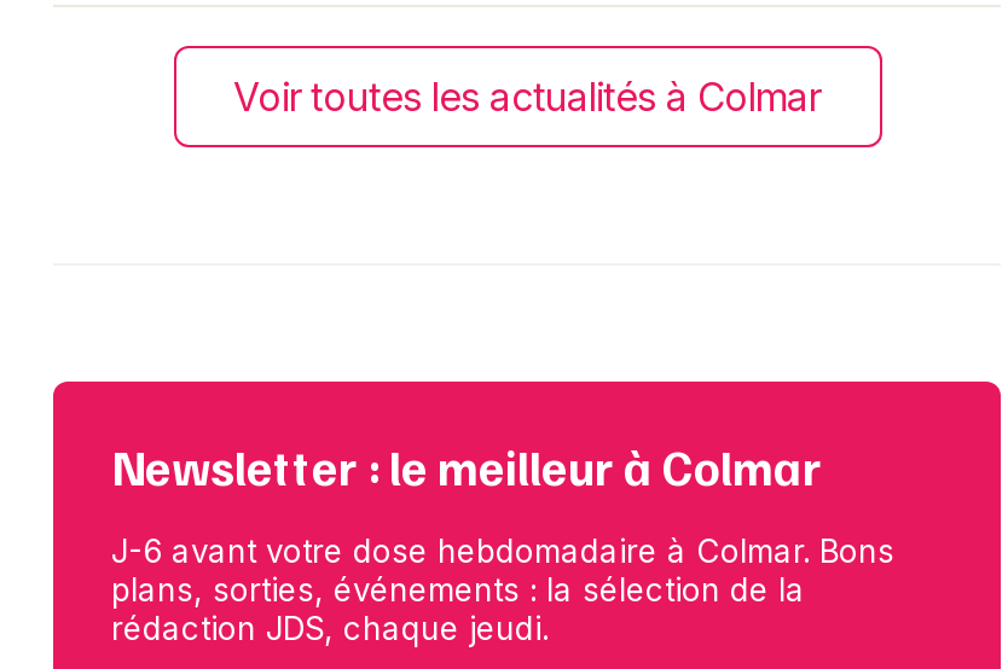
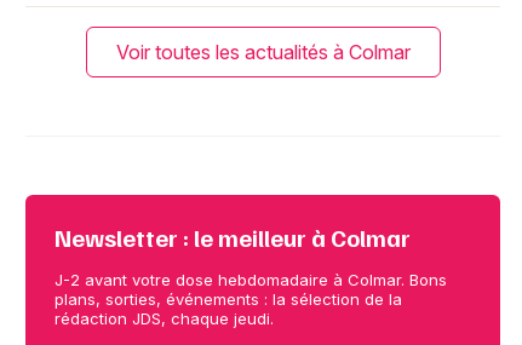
[111,531,894,569] J-6 avant votre dose hebdomadaire à Colmar. Bons -> [55,270,447,290] J-2 avant votre dose hebdomadaire à Colmar. Bons

